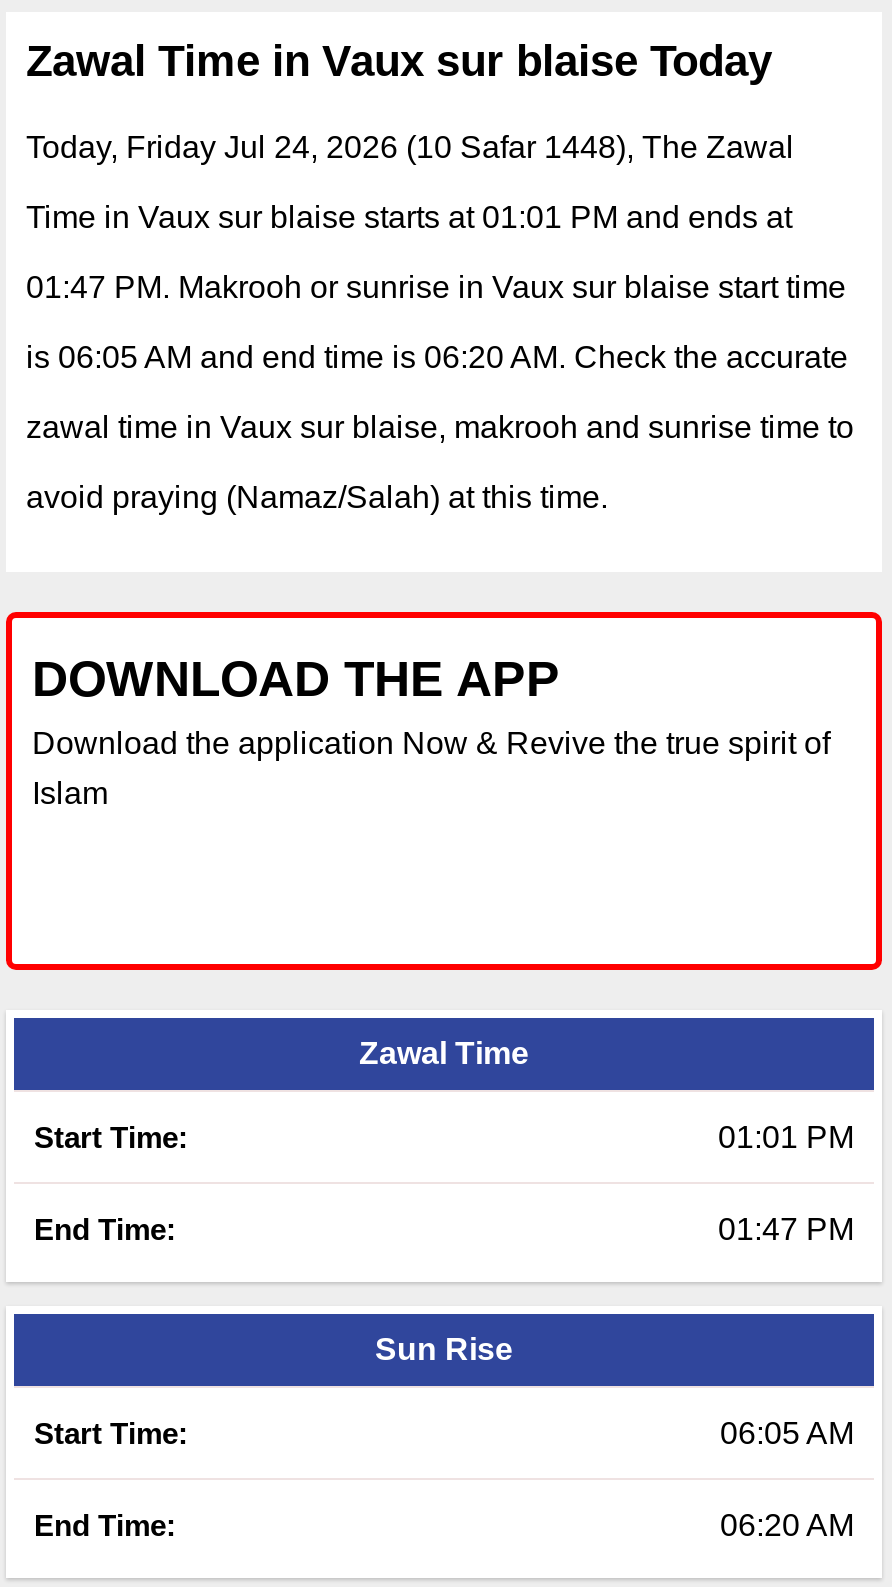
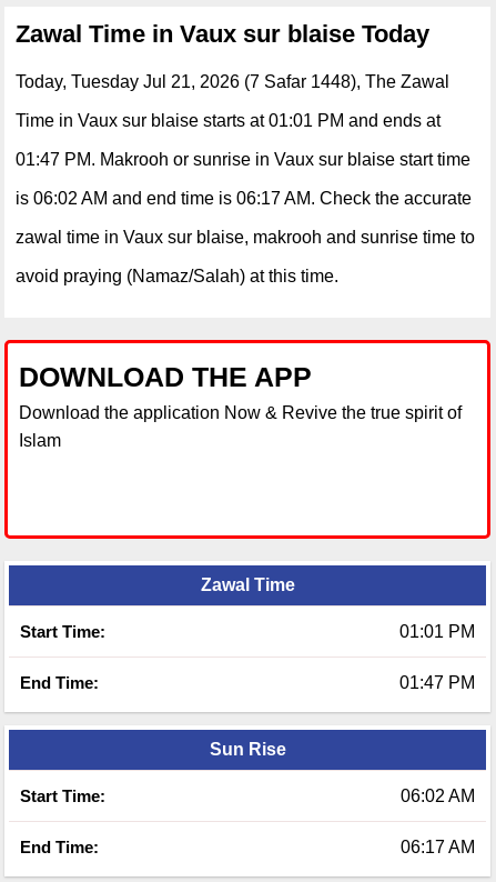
[26,130,794,164] Today, Friday Jul 24, 2026 (10 Safar 1448), The Zawal -> [16,72,449,91] Today, Tuesday Jul 21, 2026 (7 Safar 1448), The Zawal
[26,340,848,374] is 06:05 AM and end time is 06:20 AM. Check the accurate -> [16,189,472,208] is 06:02 AM and end time is 06:17 AM. Check the accurate
[720,1416,854,1450] 06:05 AM -> [401,786,475,805] 06:02 AM
[720,1508,854,1542] 06:20 AM -> [401,838,475,856] 06:17 AM

